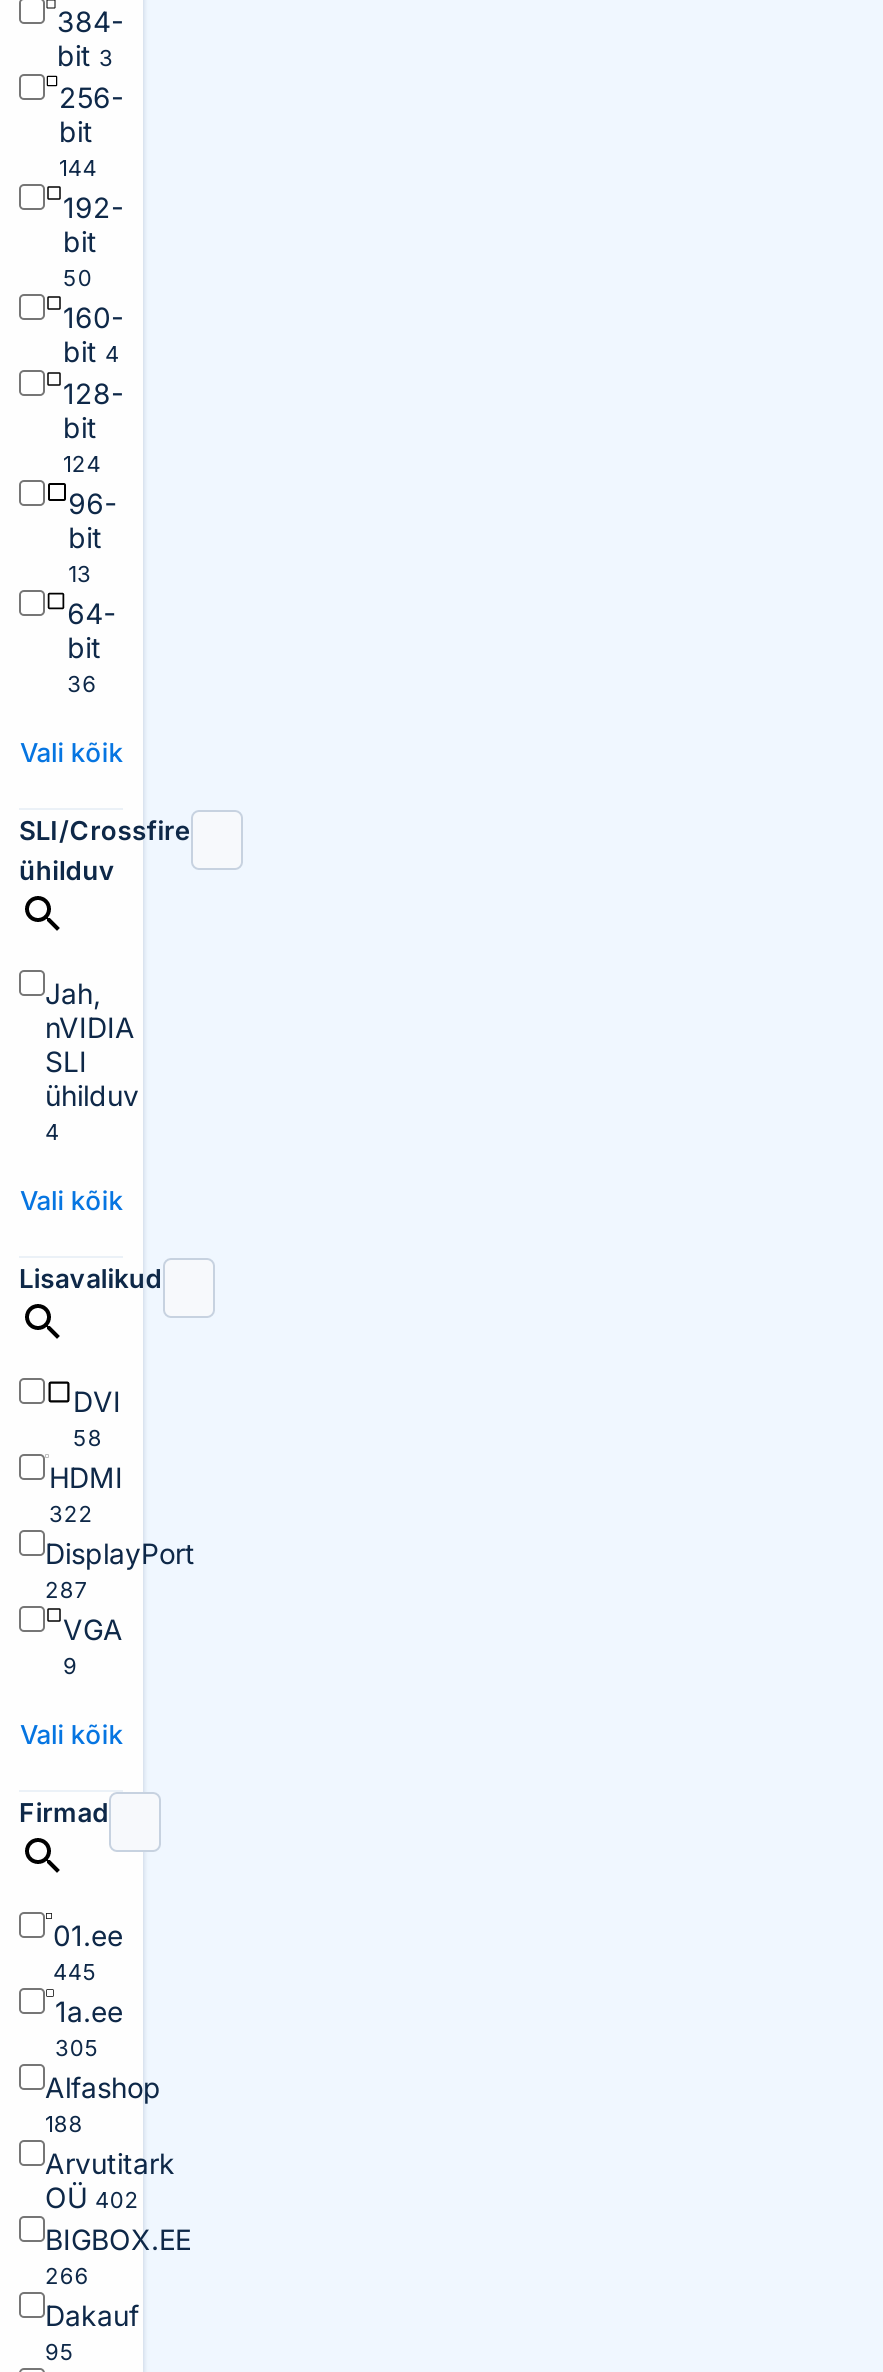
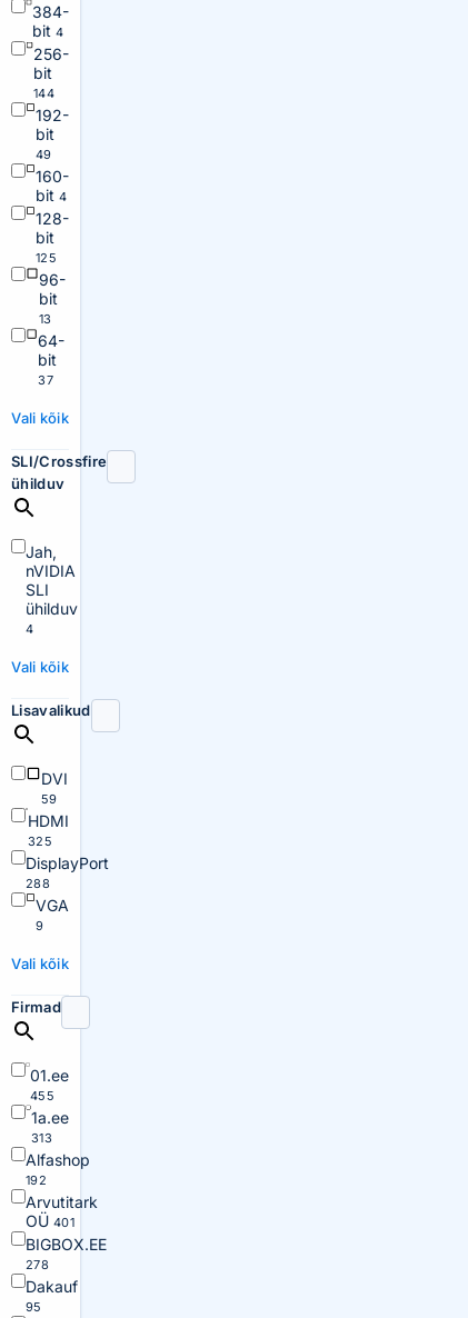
[57,38,114,72] bit 3 -> [32,21,64,40] bit 4
[63,264,93,292] 50 -> [36,147,52,162] 49
[63,450,101,478] 124 -> [36,250,57,266] 125
[67,670,97,698] 36 -> [38,372,53,388] 37
[73,1424,103,1452] 58 -> [41,791,58,807] 59
[49,1500,93,1528] 322 -> [28,833,52,849] 325
[45,1576,87,1604] 287 -> [26,876,50,891] 288
[53,1958,97,1986] 445 -> [30,1088,55,1104] 455
[55,2034,99,2062] 305 -> [31,1130,52,1146] 313
[45,2110,83,2138] 188 -> [26,1172,47,1188] 192
[45,2180,139,2214] OÜ 402 -> [26,1211,75,1230] OÜ 401
[45,2262,89,2290] 266 -> [26,1257,49,1272] 278

